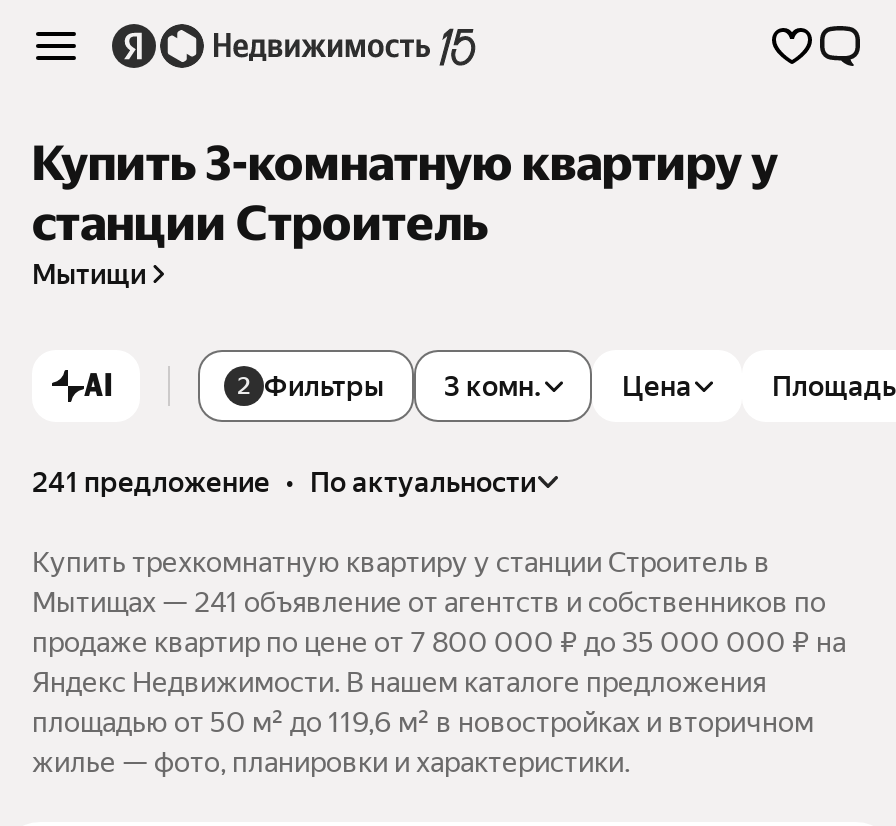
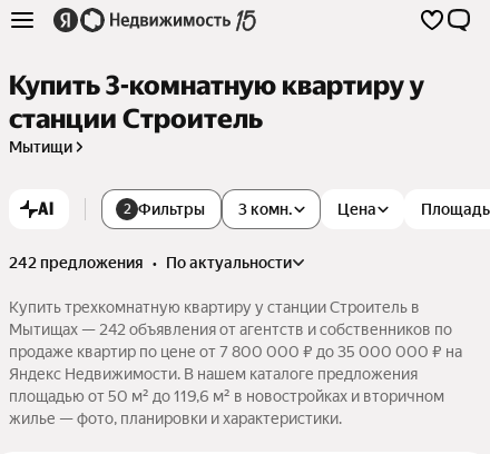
[32,466,536,498] 241 предложение • по актуальности -> [9,253,292,271] 242 предложения • по актуальности
[32,586,826,618] Мытищах — 241 объявление от агентств и собственников по -> [9,320,452,338] Мытищах — 242 объявления от агентств и собственников по

